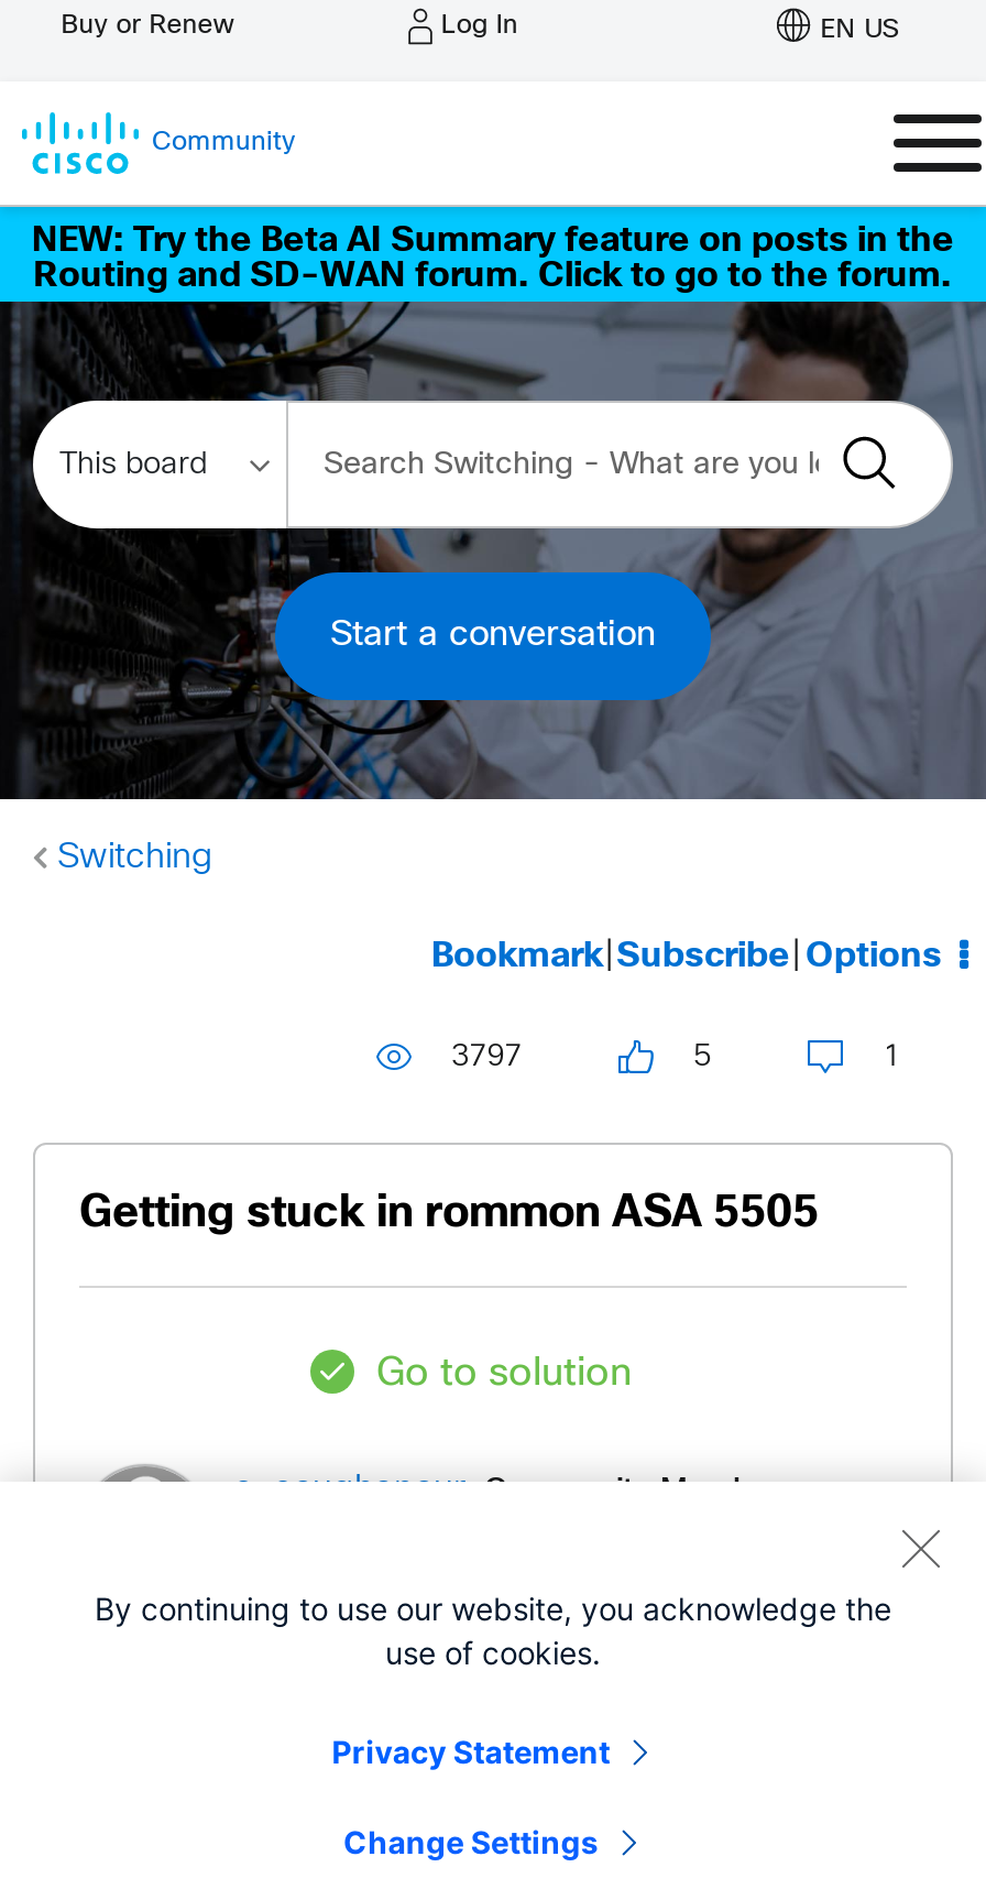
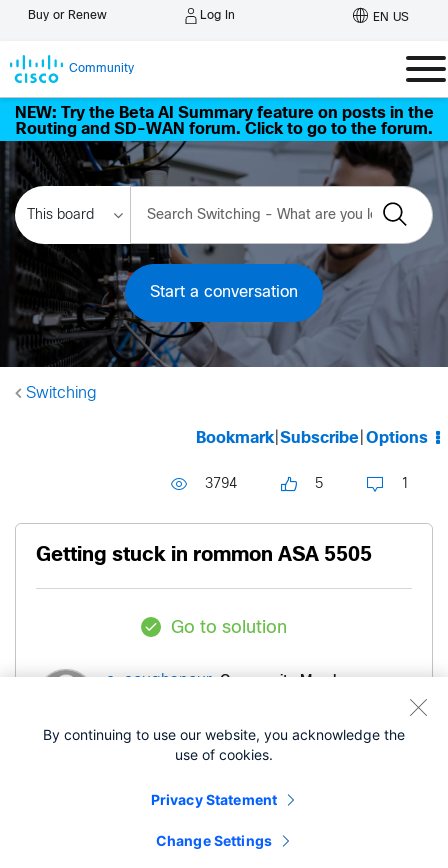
[451,1044,522,1072] 3797 -> [205,478,237,491] 3794

